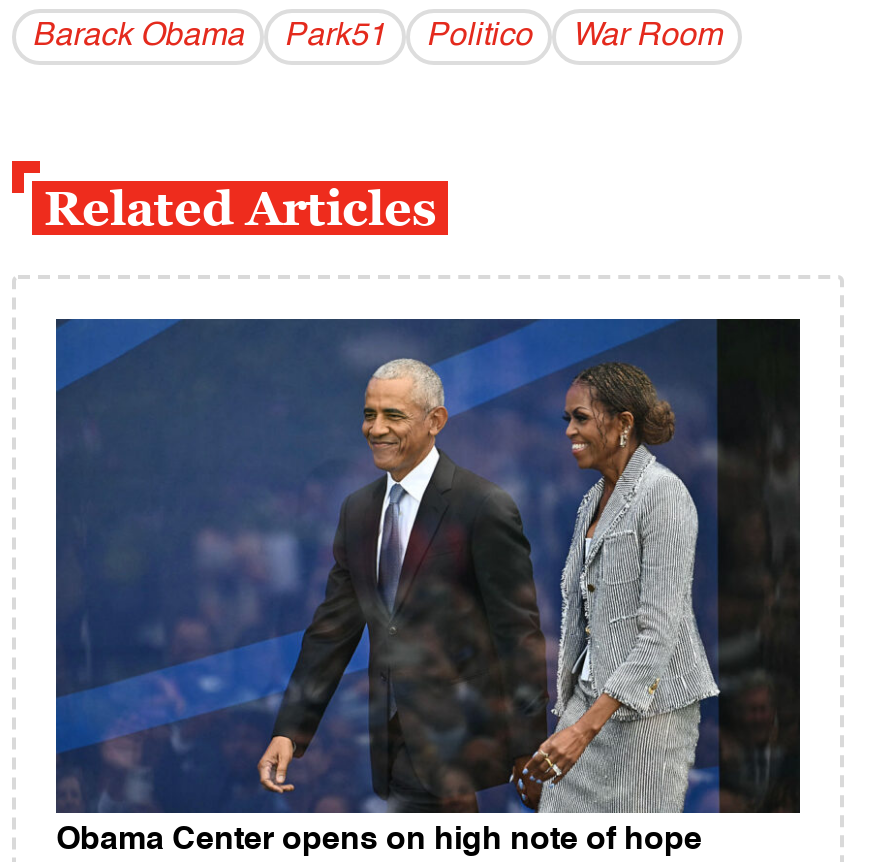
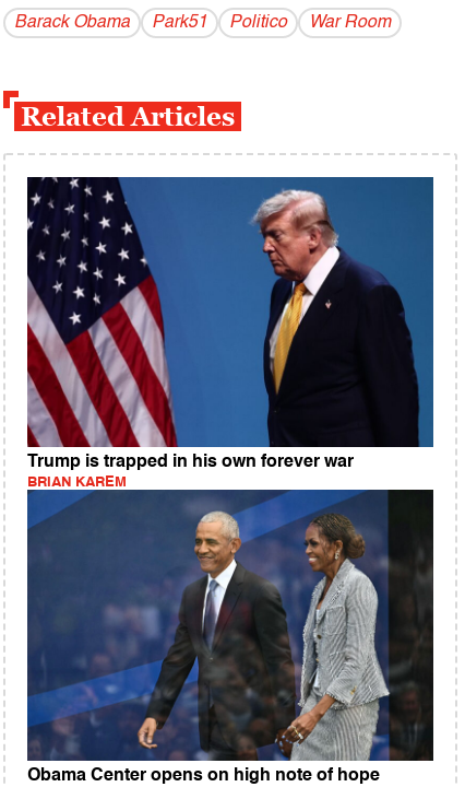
none -> [26,176,434,490] [image] | Trump is trapped in his own forever war | BRIAN KAREM

